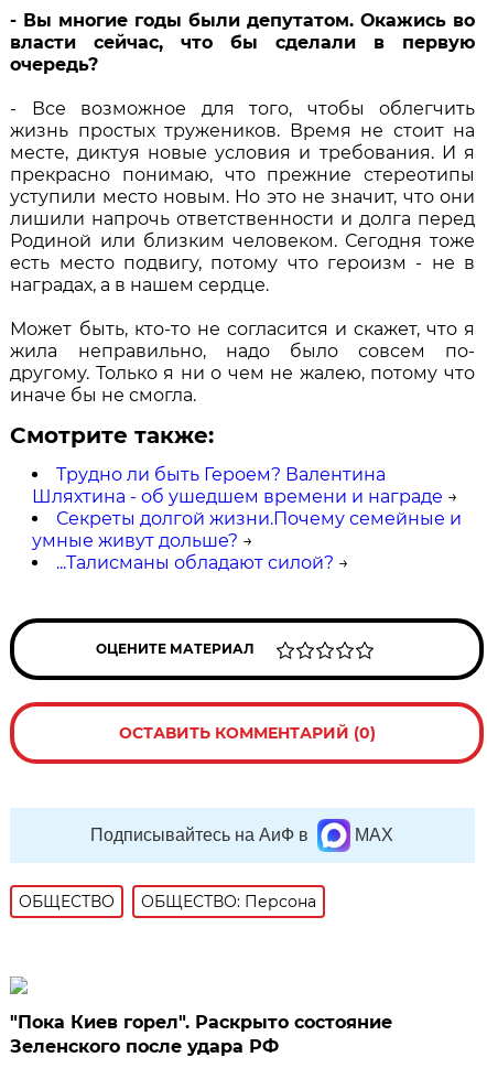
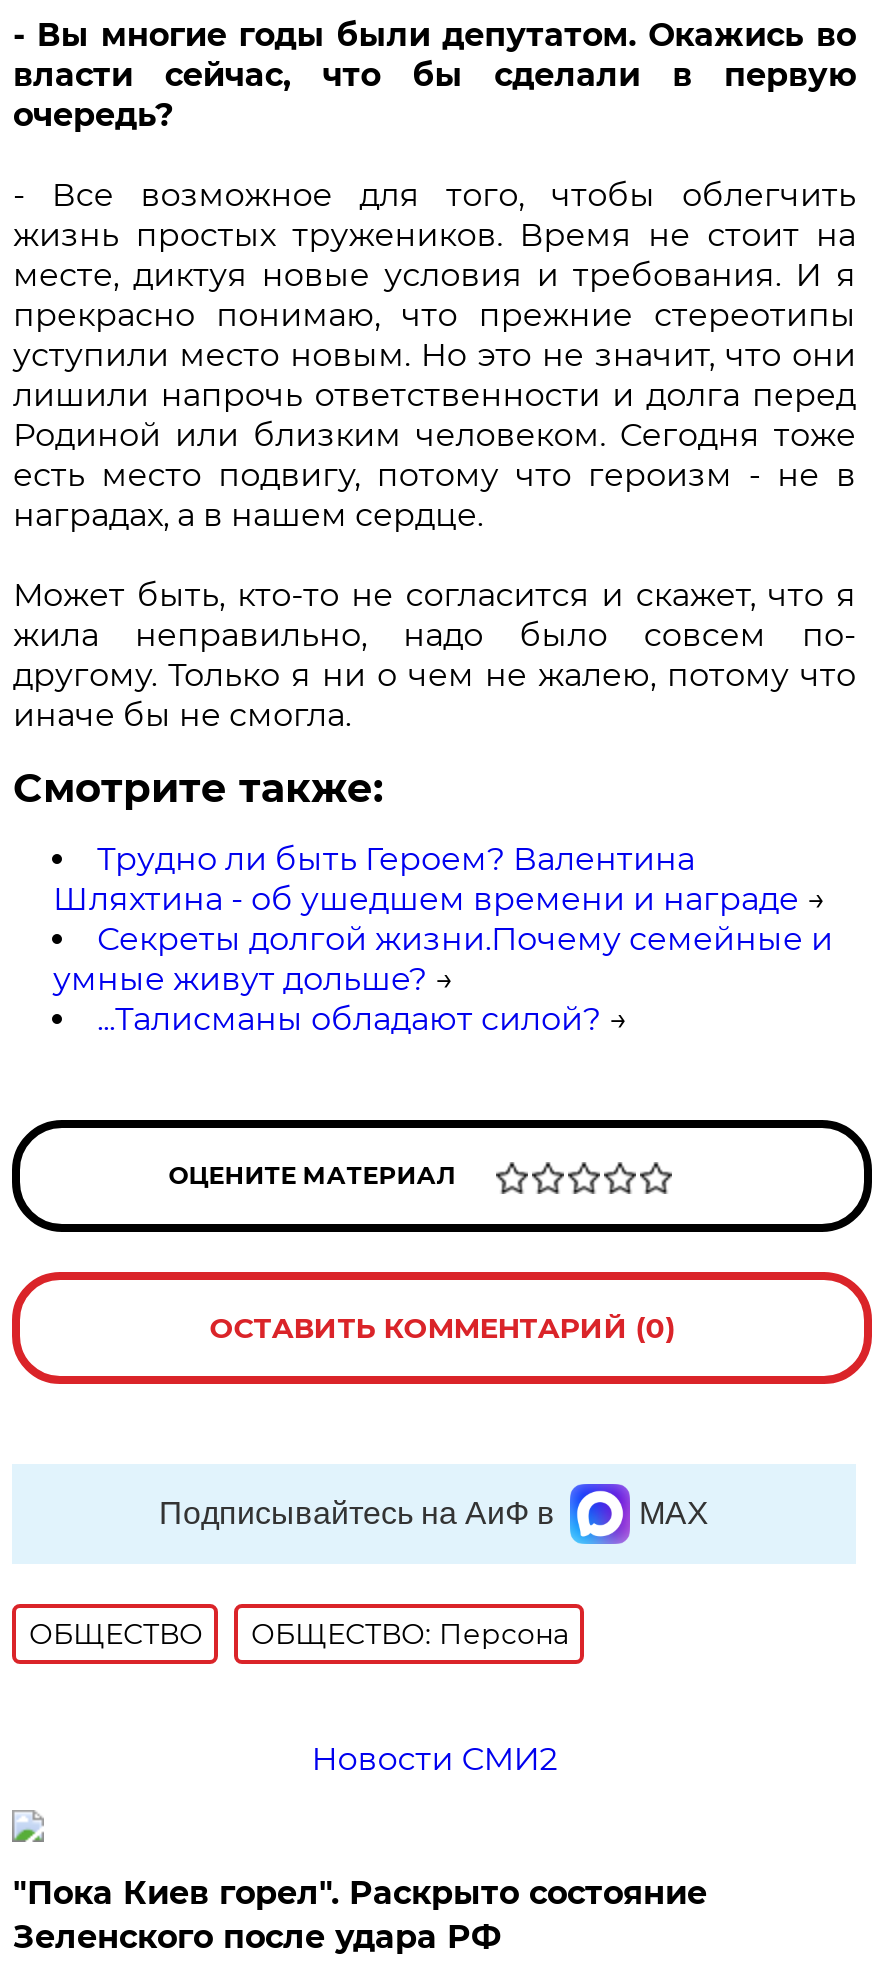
none -> [311,1740,557,1778] Новости СМИ2

